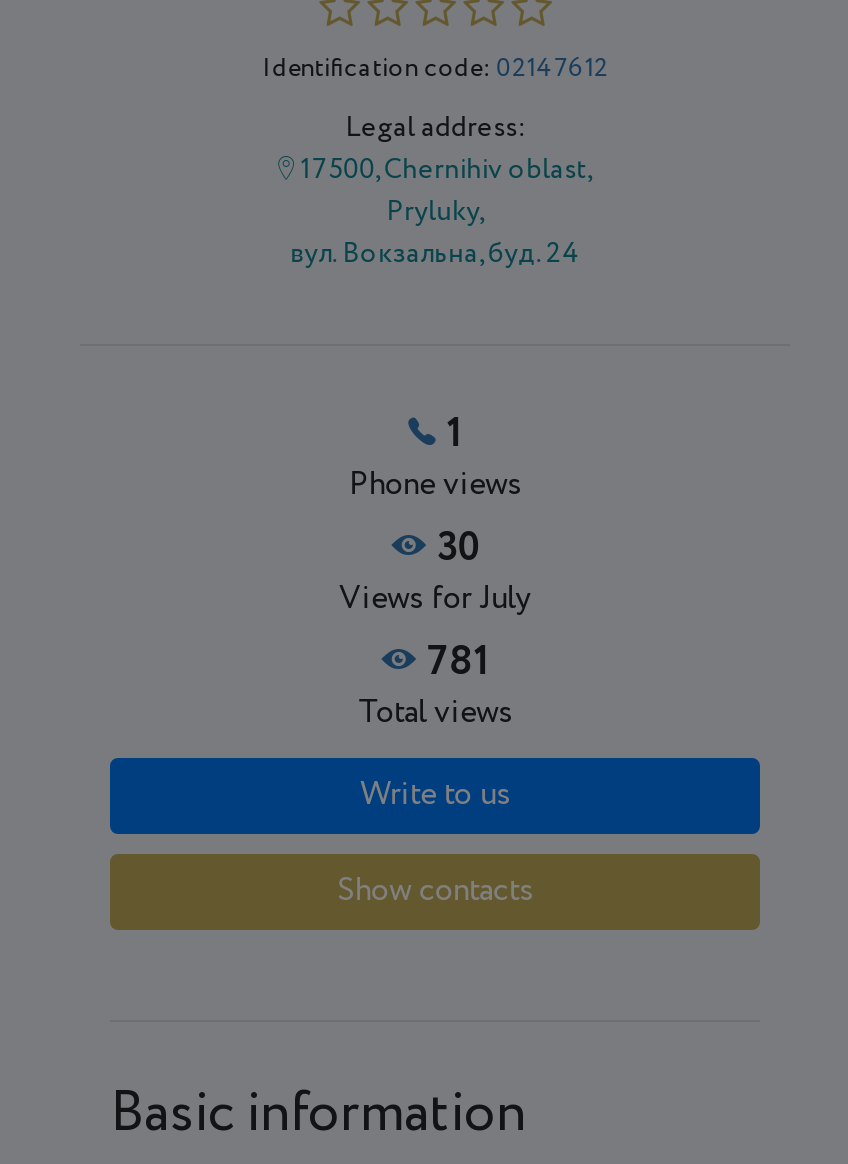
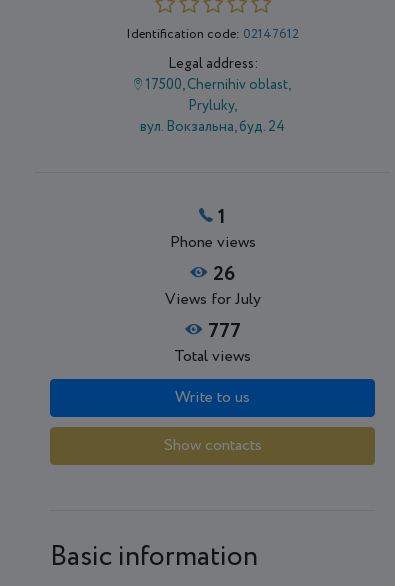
[437,519,479,577] 30 -> [213,260,235,289] 26
[427,633,489,691] 781 -> [208,317,241,346] 777

